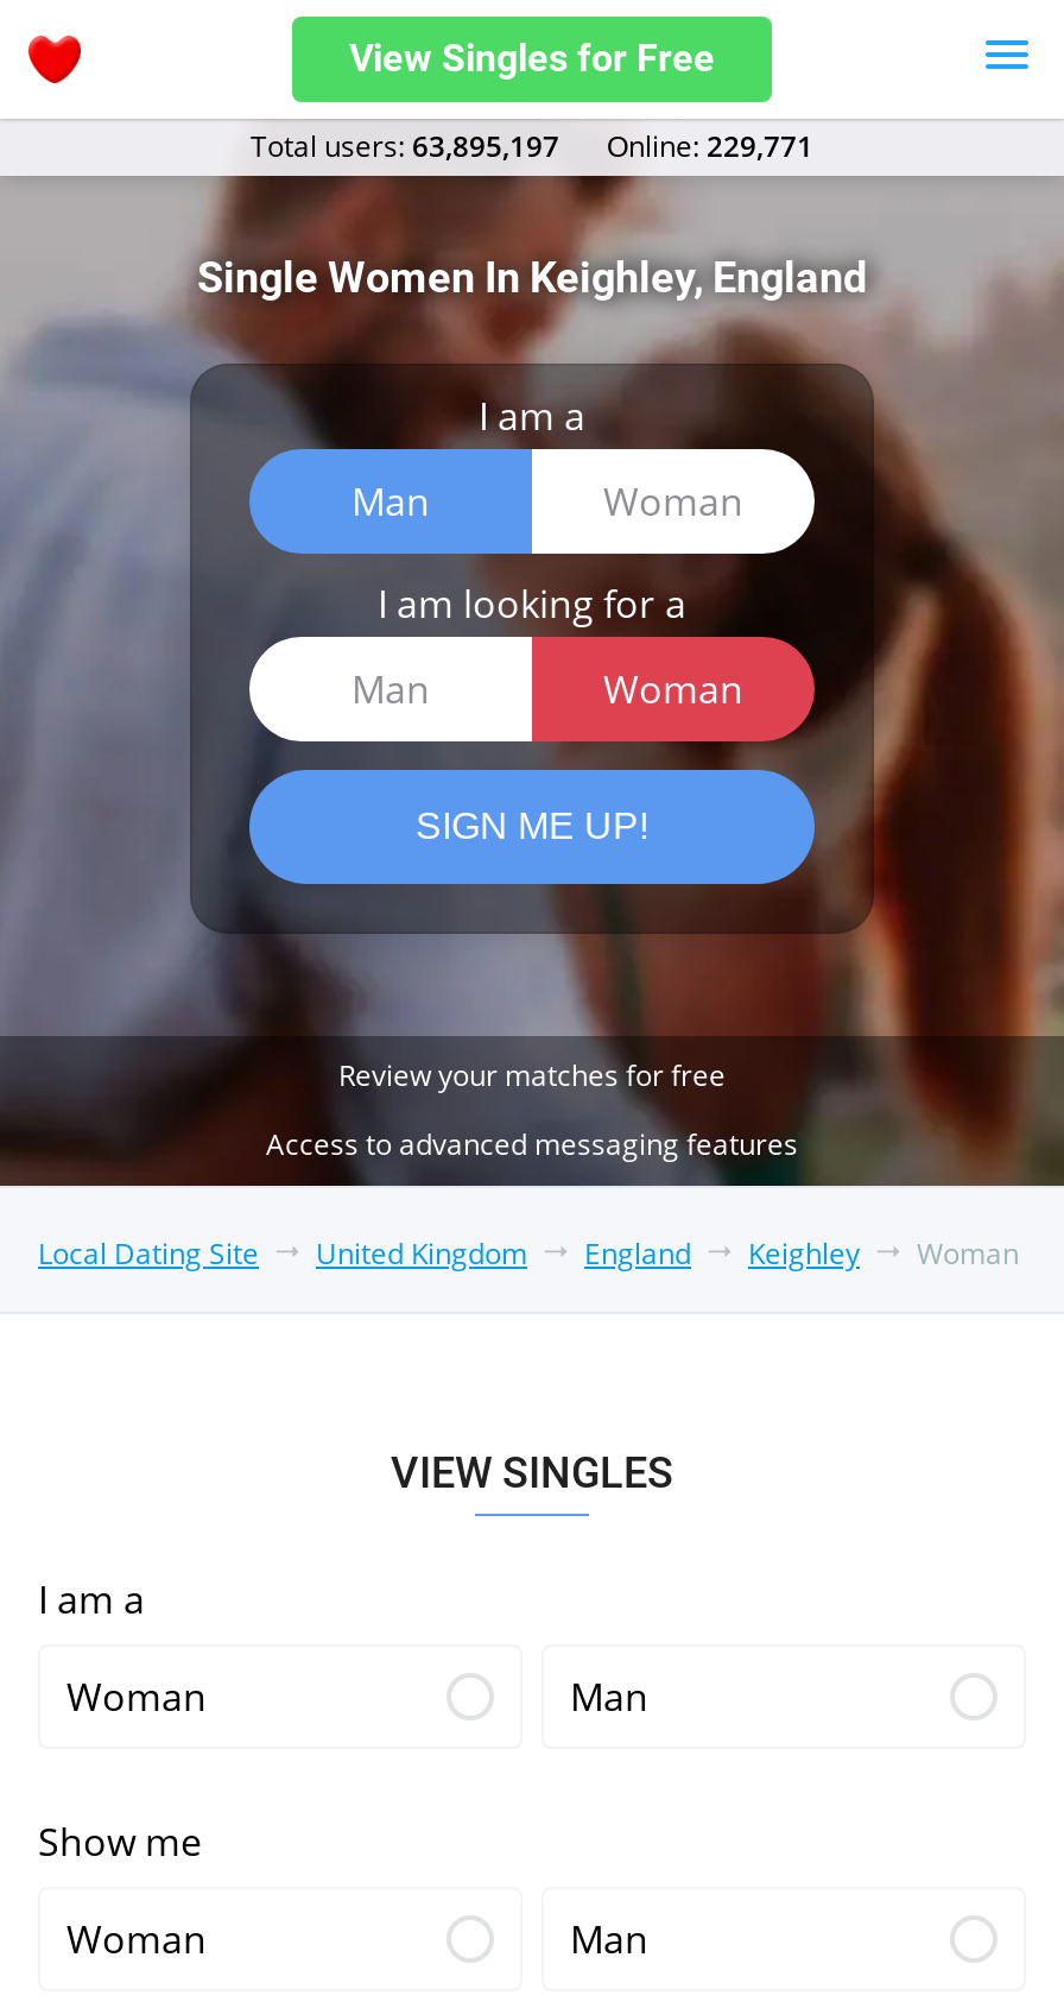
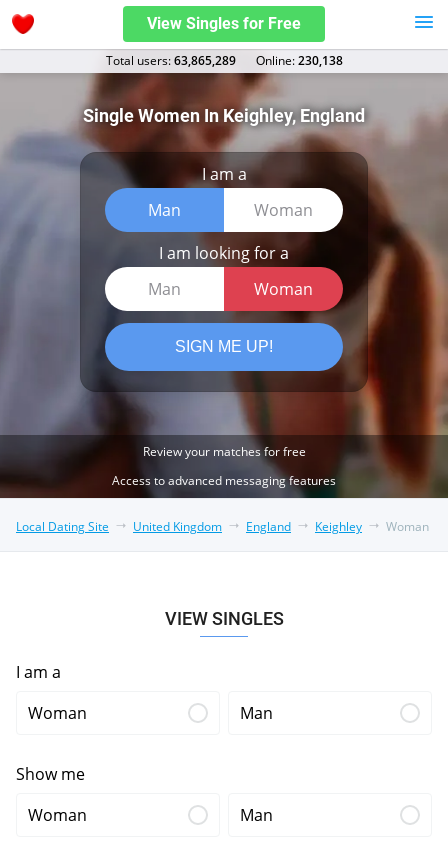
[251,126,559,166] Total users: 63,895,197 -> [105,52,235,69] Total users: 63,865,289
[607,126,813,166] Оnline: 229,771 -> [255,52,342,69] Оnline: 230,138

